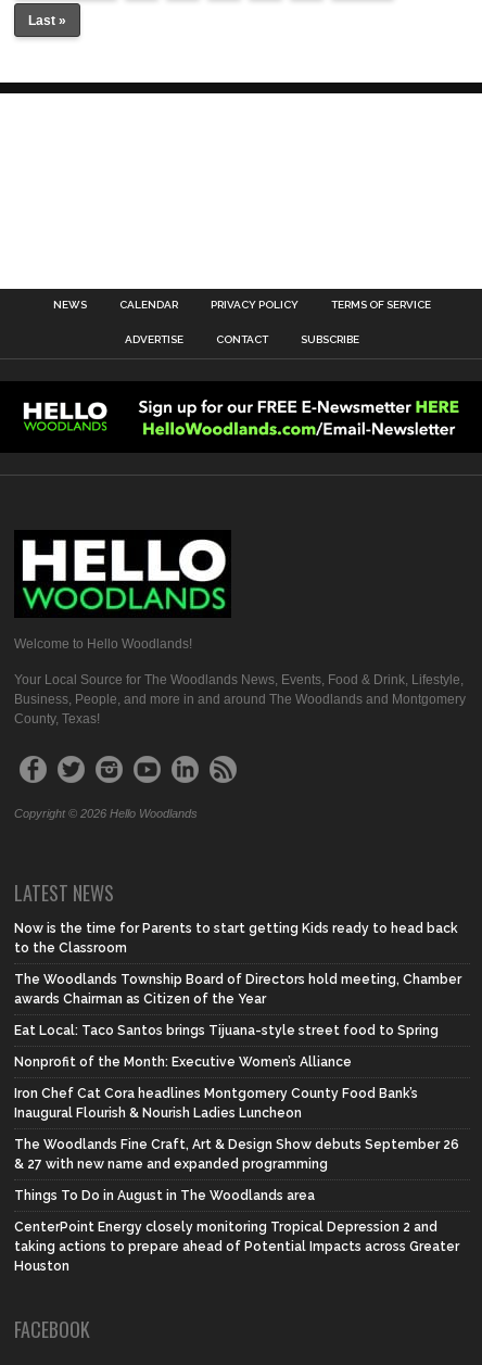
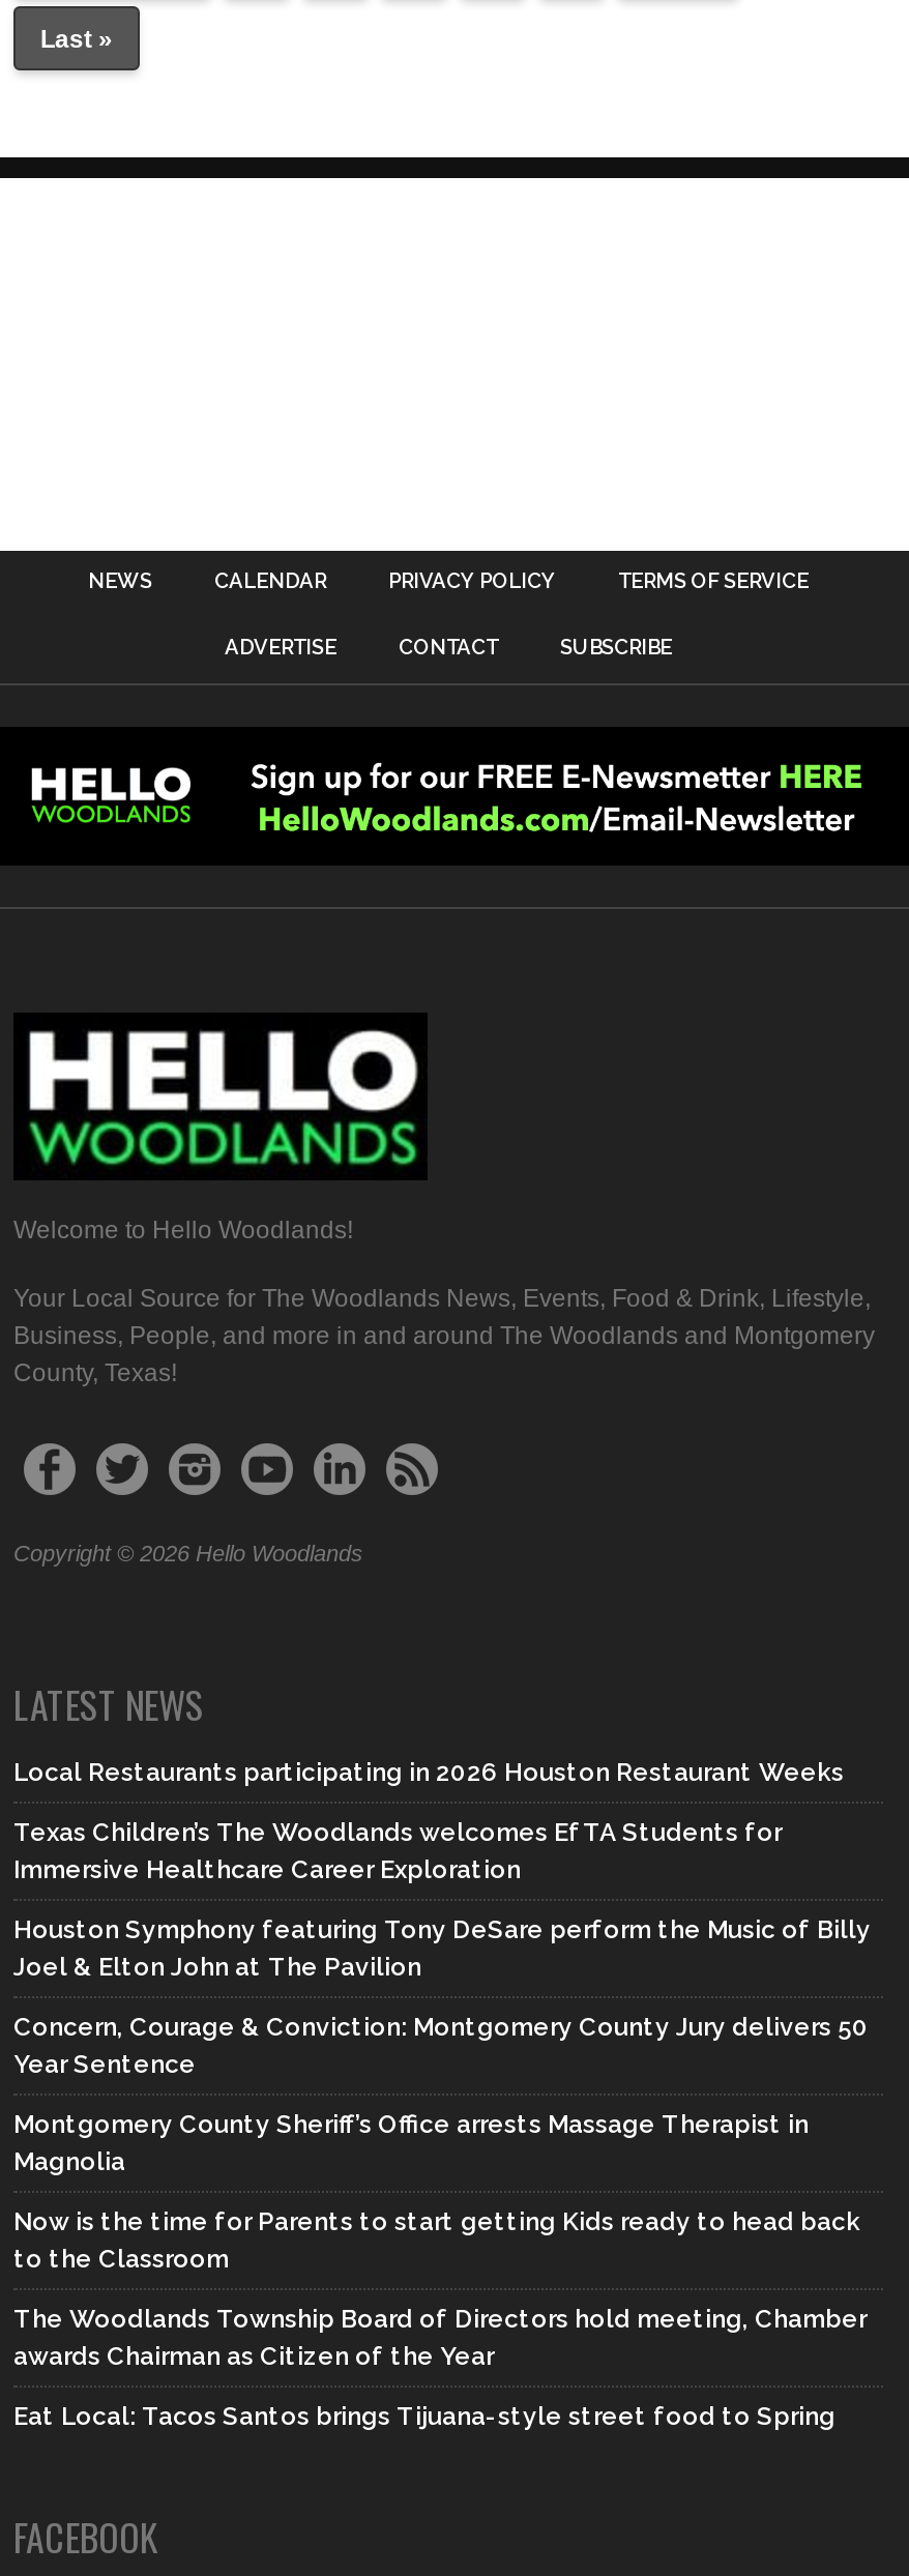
none -> [13,1757,871,2175] Local Restaurants participating in 2026 Houston Restaurant Weeks | Texas Children’s The Woodlands welcomes EfTA Students for | Immersive Healthcare Career Exploration | Houston Symphony featuring Tony DeSare perform the Music of Billy | Joel & Elton John at The Pavilion | Concern, Courage & Conviction: Montgomery County Jury delivers 50 | Year Sentence | Montgomery County Sheriff’s Office arrests Massage Therapist in | Magnolia
moved [14,921,461,1007] -> [13,2206,867,2370]: Now is the time for Parents to start getting Kids ready to head back | to the Classroom | The Woodlands Township Board of Directors hold meeting, Chamber | awards Chairman as Citizen of the Year
[14,1023,459,1274] Eat Local: Taco Santos brings Tijuana-style street food to Spring | Nonprofit of the Month: Executive Women’s Alliance | Iron Chef Cat Cora headlines Montgomery County Food Bank’s | Inaugural Flourish & Nourish Ladies Luncheon | The Woodlands Fine Craft, Art & Design Show debuts September 26 | & 27 with new name and expanded programming | Things To Do in August in The Woodlands area | CenterPoint Energy closely monitoring Tropical Depression 2 and | taking actions to prepare ahead of Potential Impacts across Greater | Houston -> [13,2401,835,2430] Eat Local: Tacos Santos brings Tijuana-style street food to Spring

